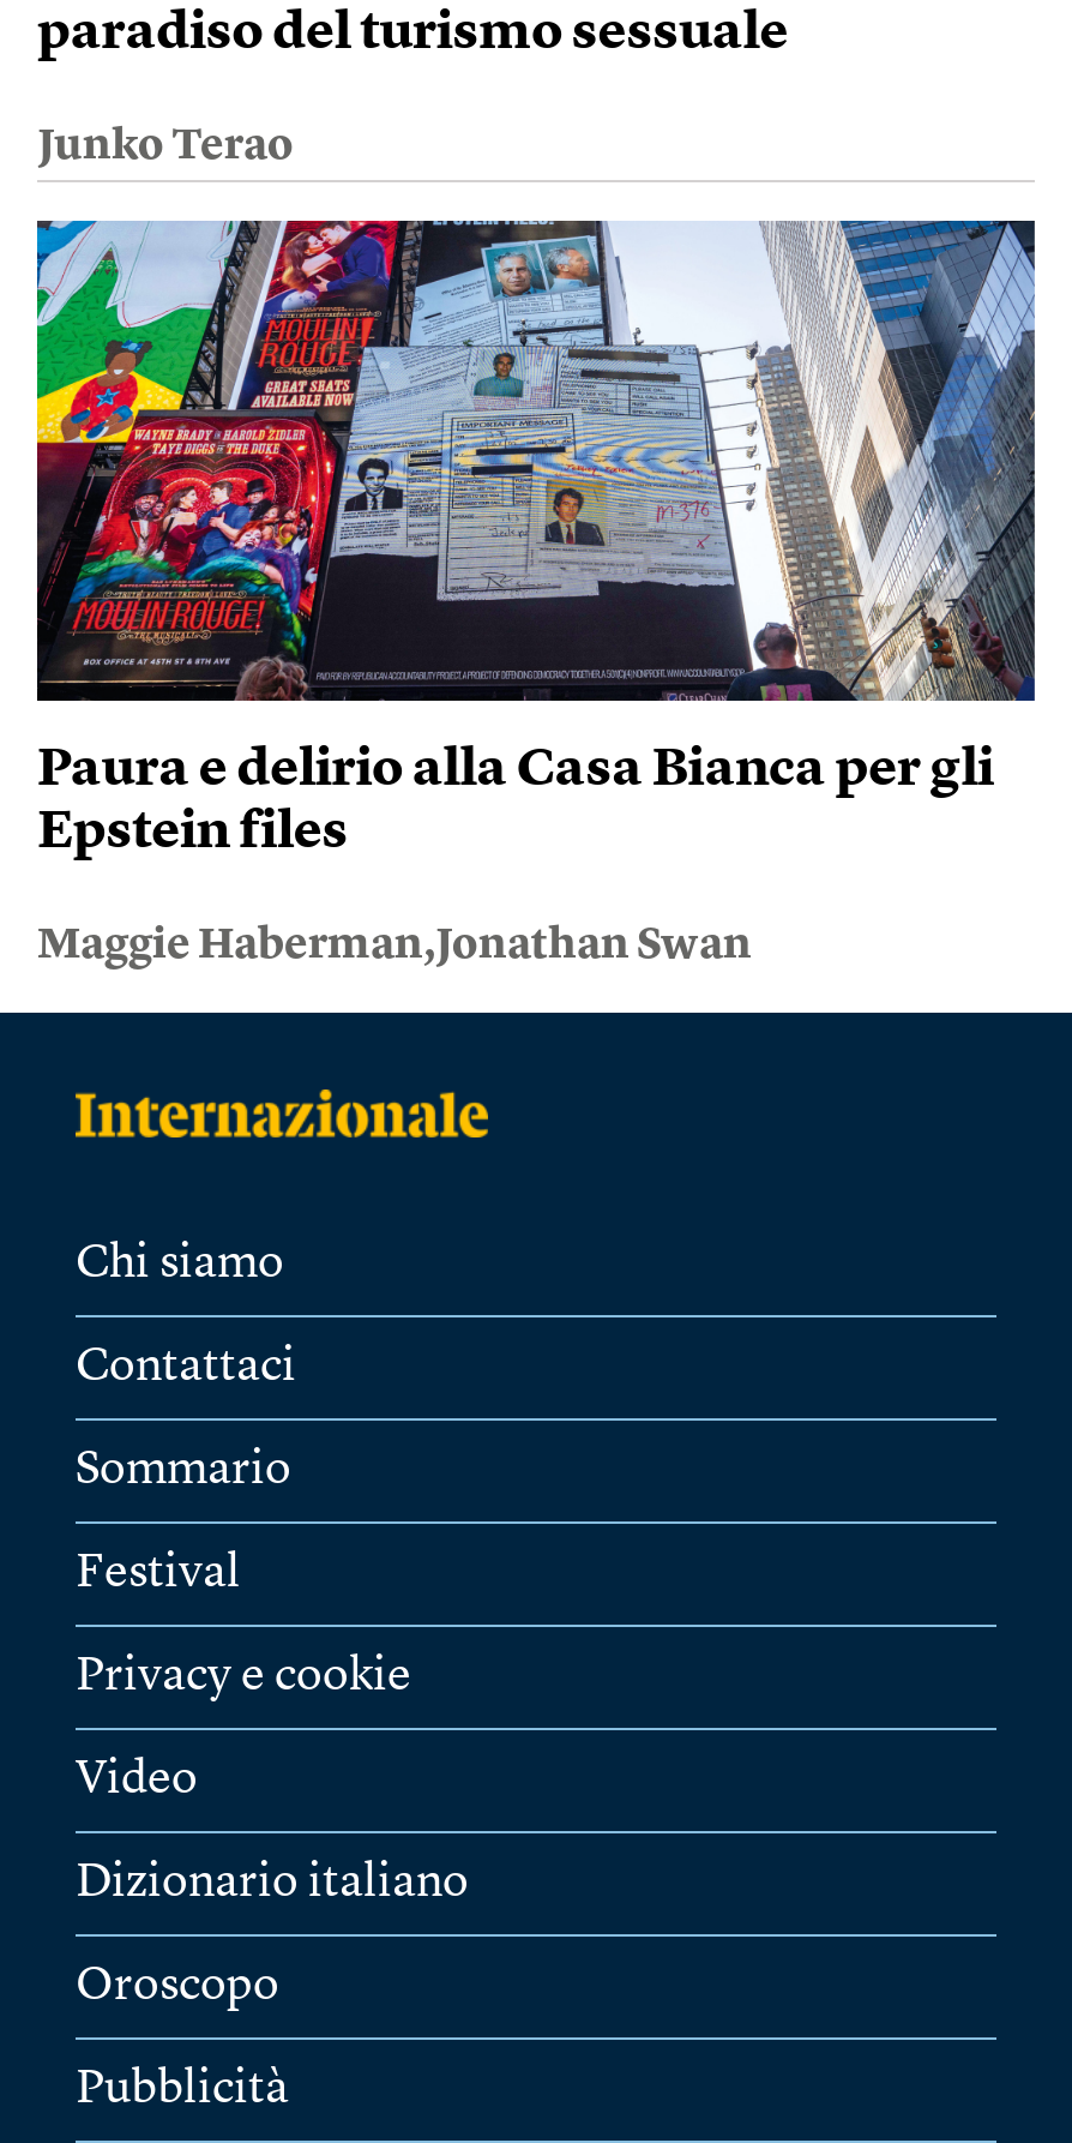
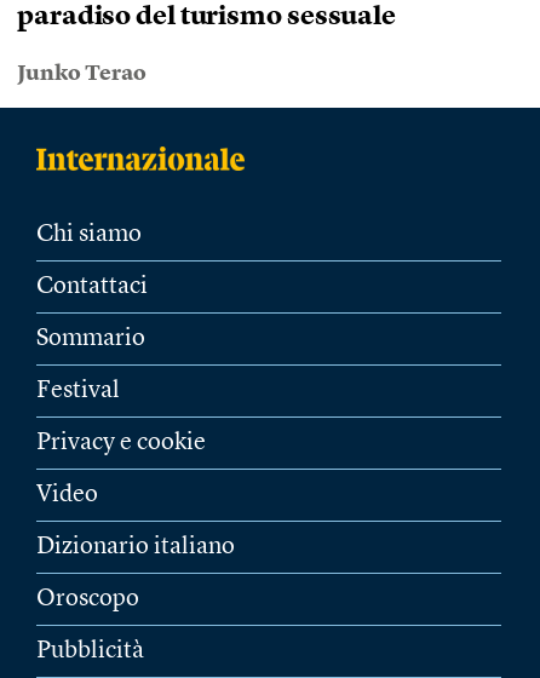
[35,218,1037,967] [image] | Paura e delirio alla Casa Bianca per gli | Epstein files | Maggie Haberman,Jonathan Swan -> none

